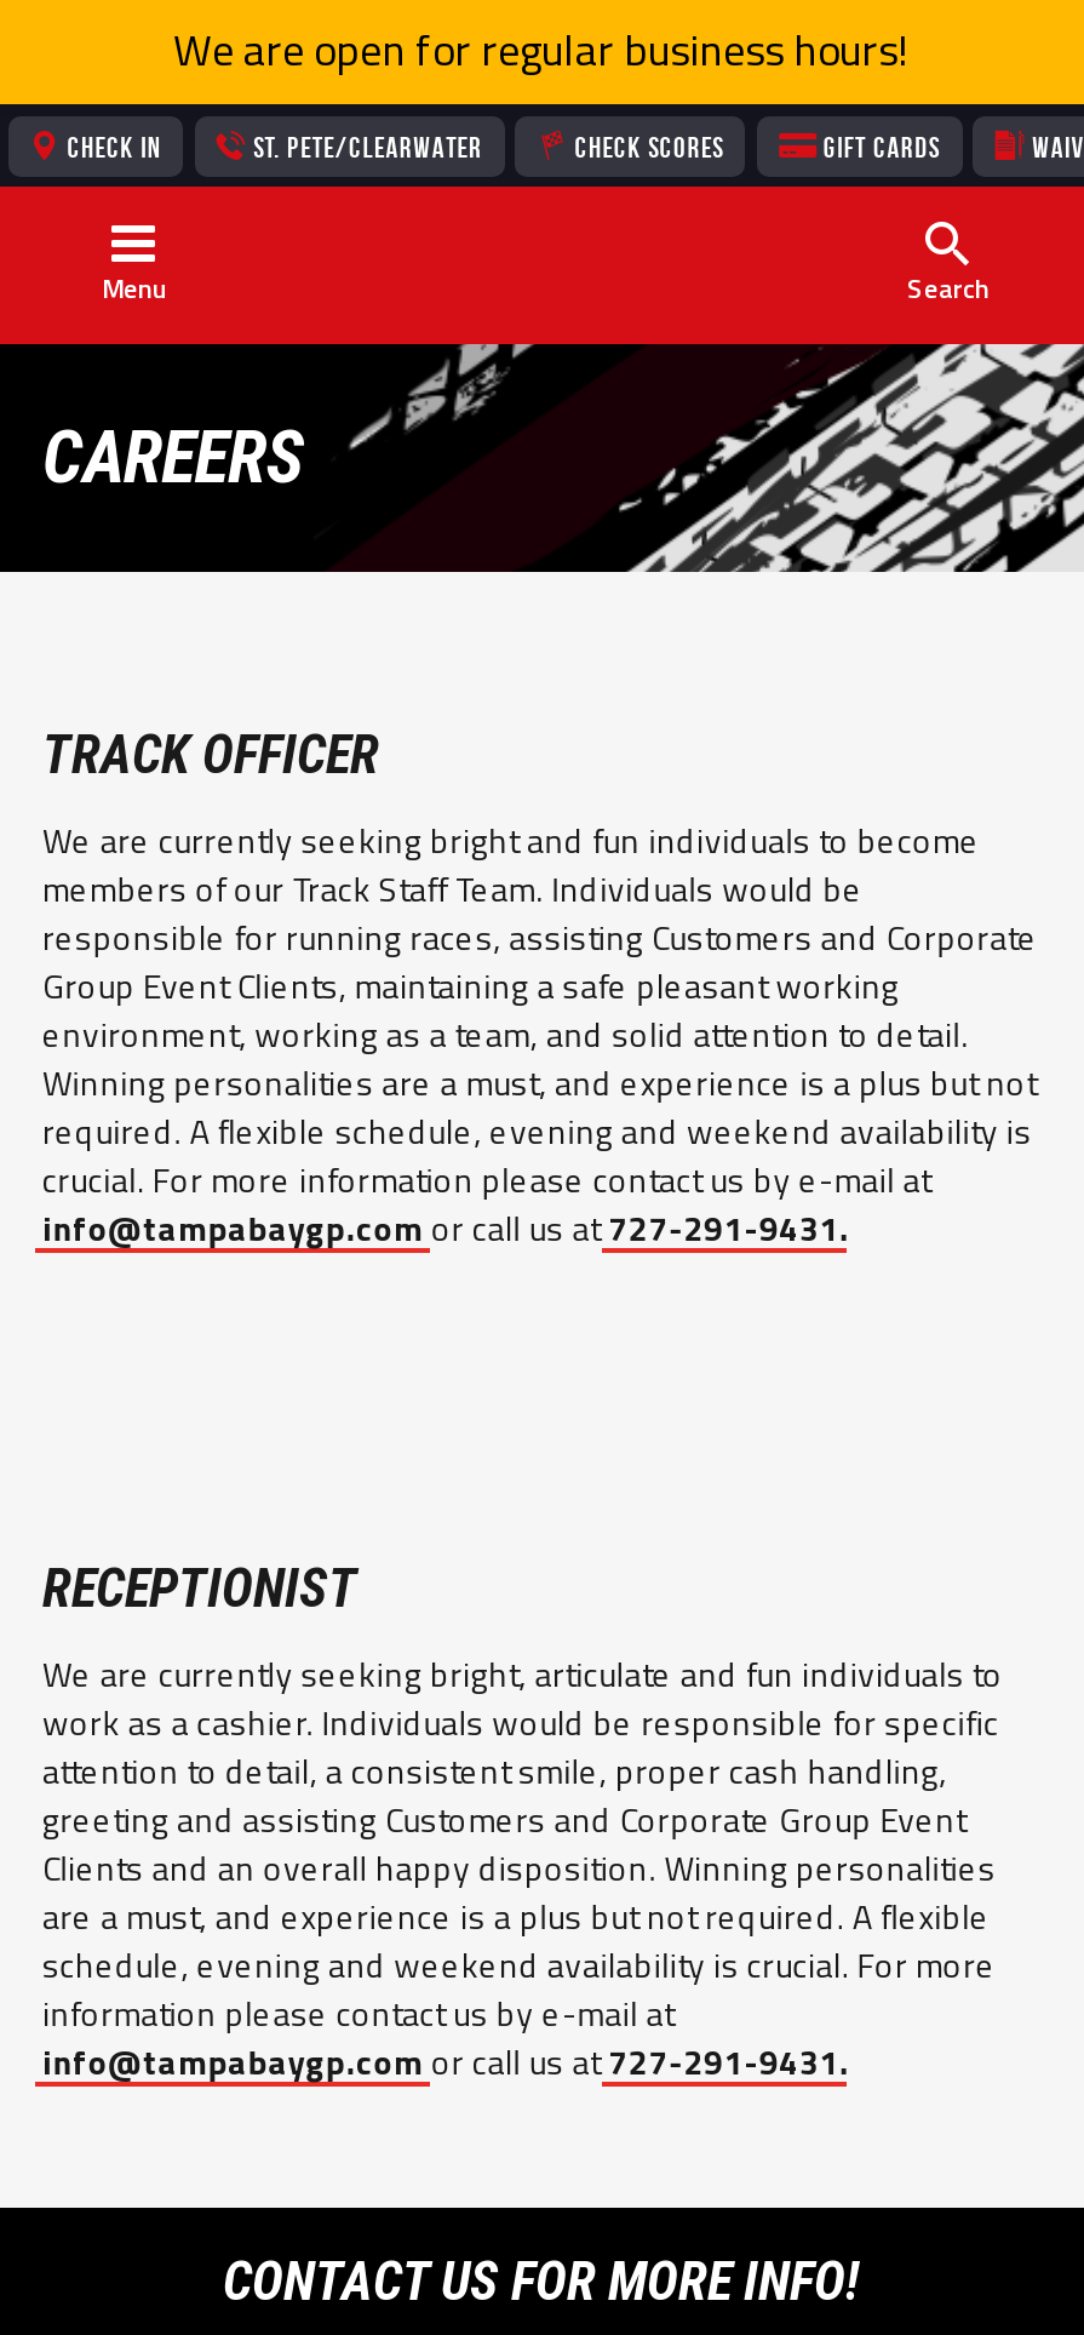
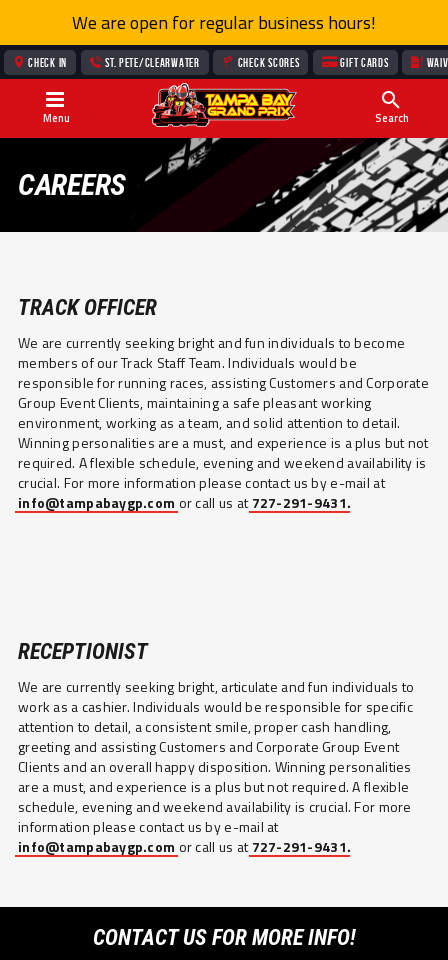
none -> [151,82,297,128] [image]

